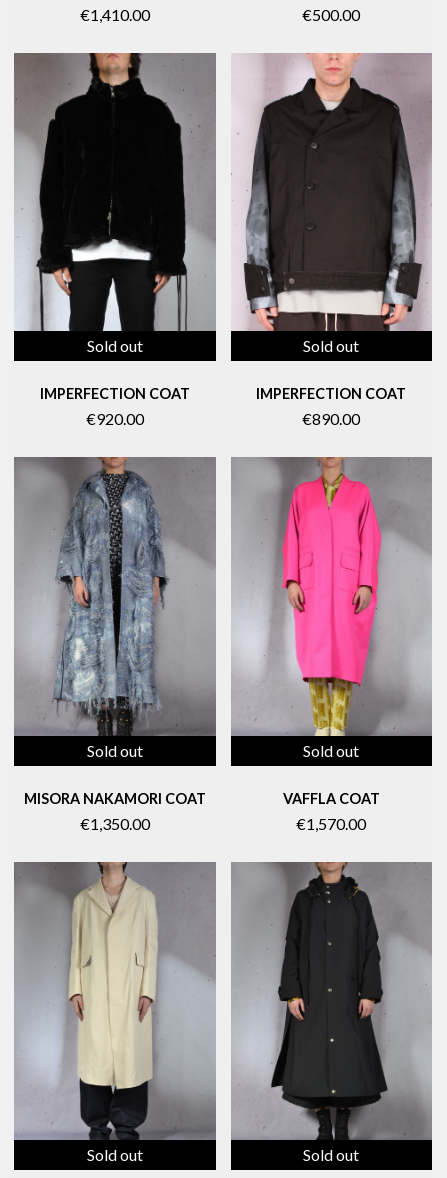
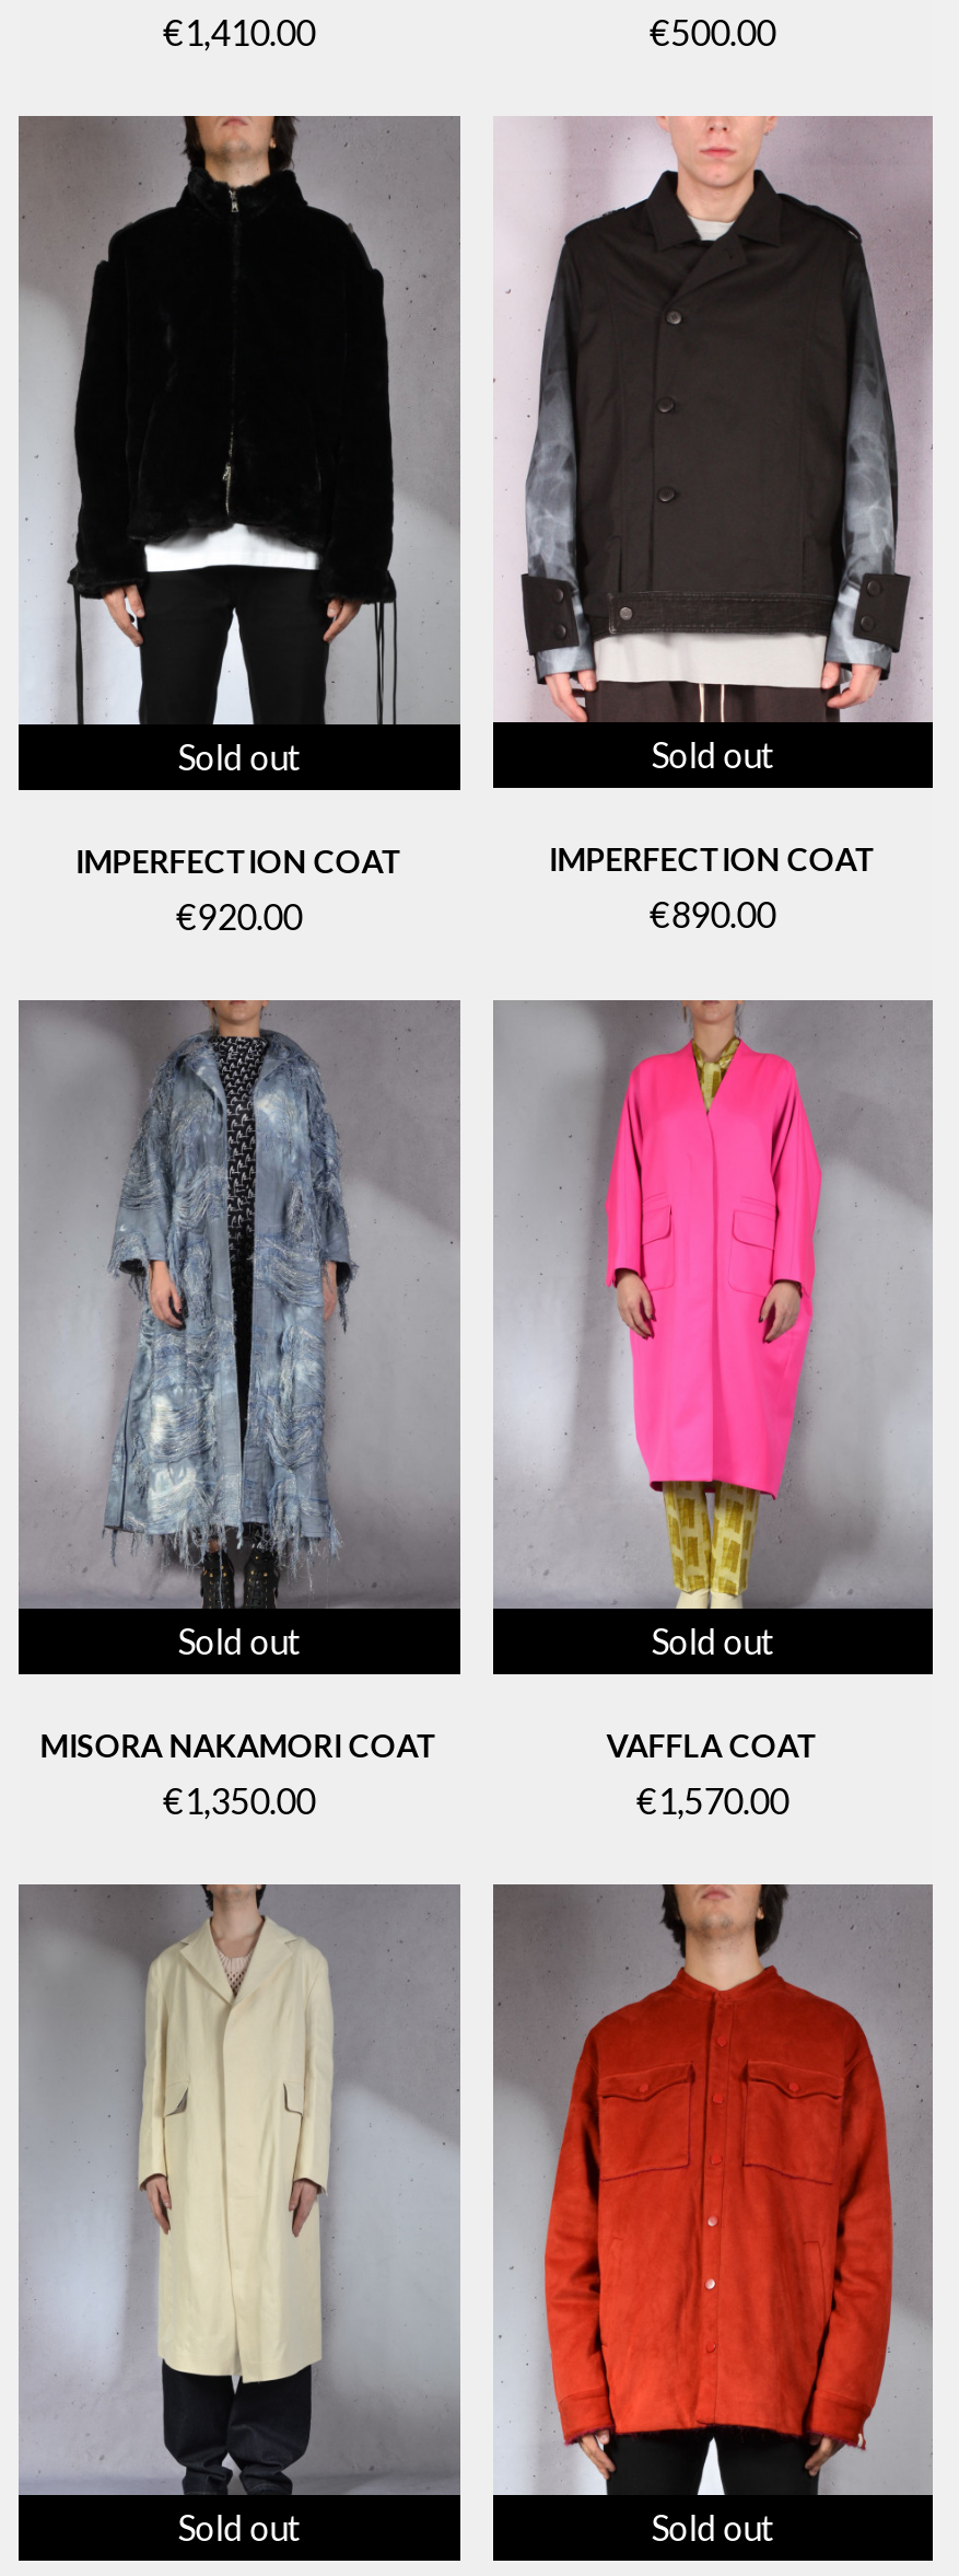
[231,861,431,1141] [image] -> [495,1882,931,2497] [image]

